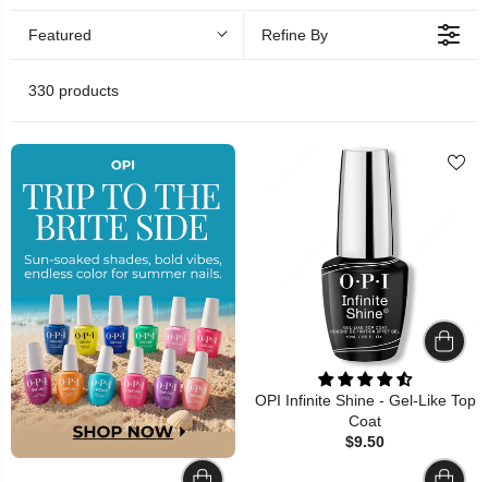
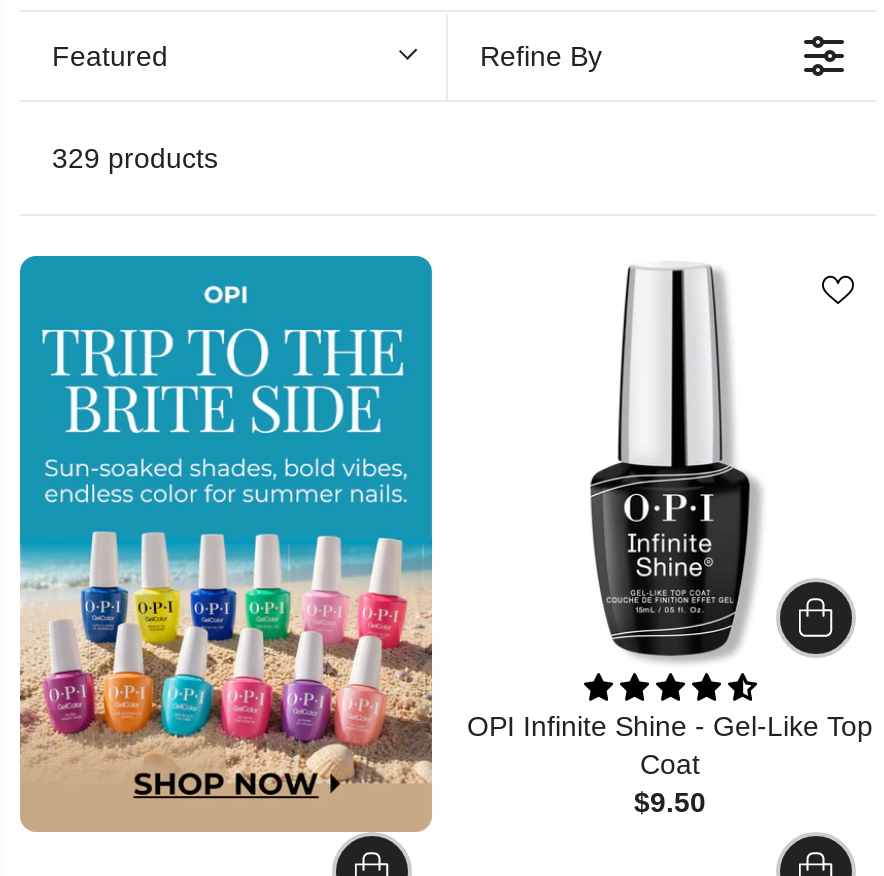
[28,82,119,99] 330 products -> [52,142,218,174] 329 products

